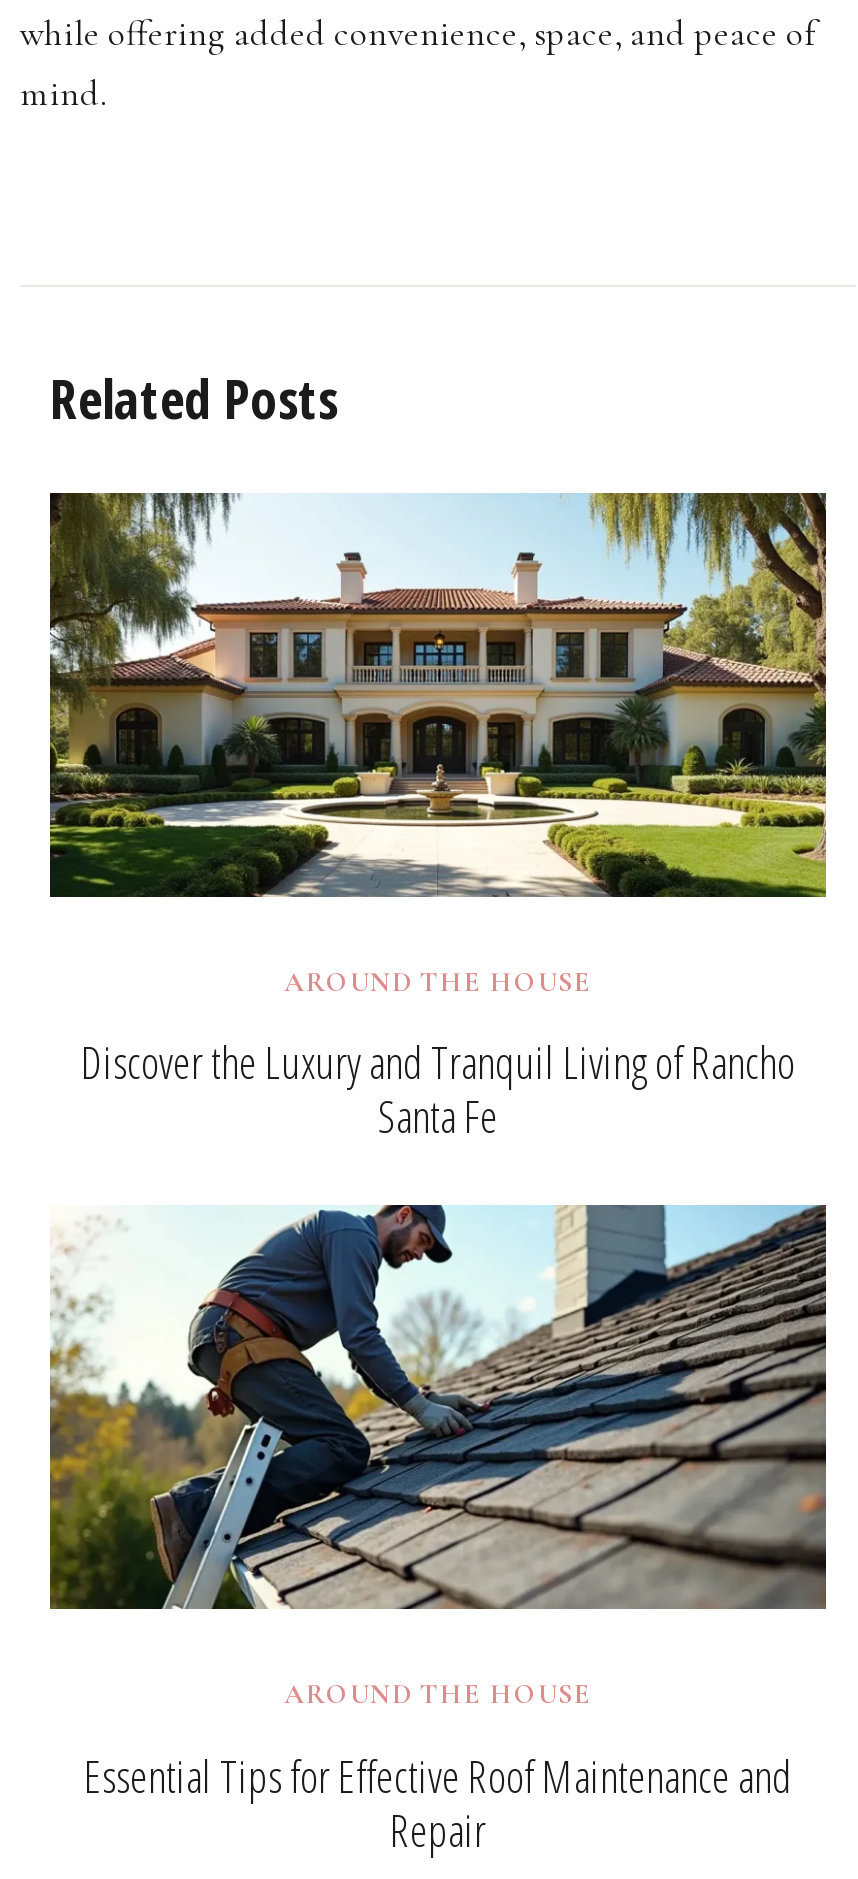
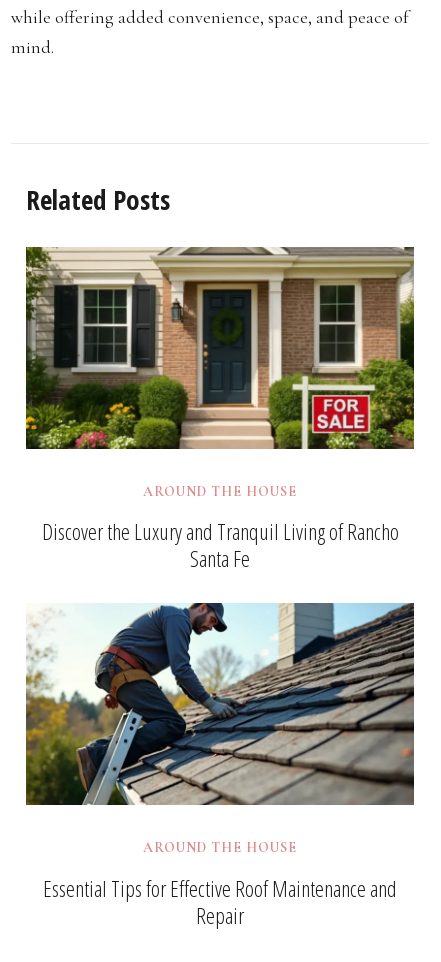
[48,491,828,899] [image] -> [25,246,415,450] [image]

